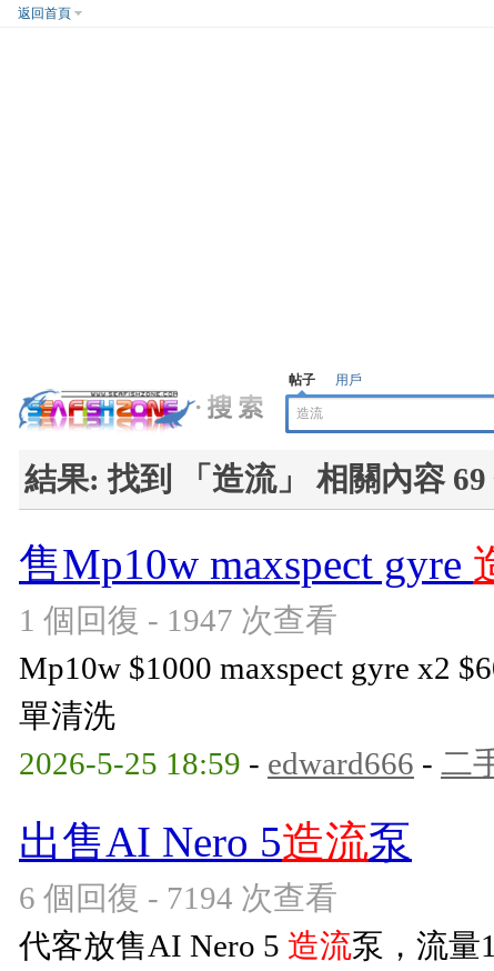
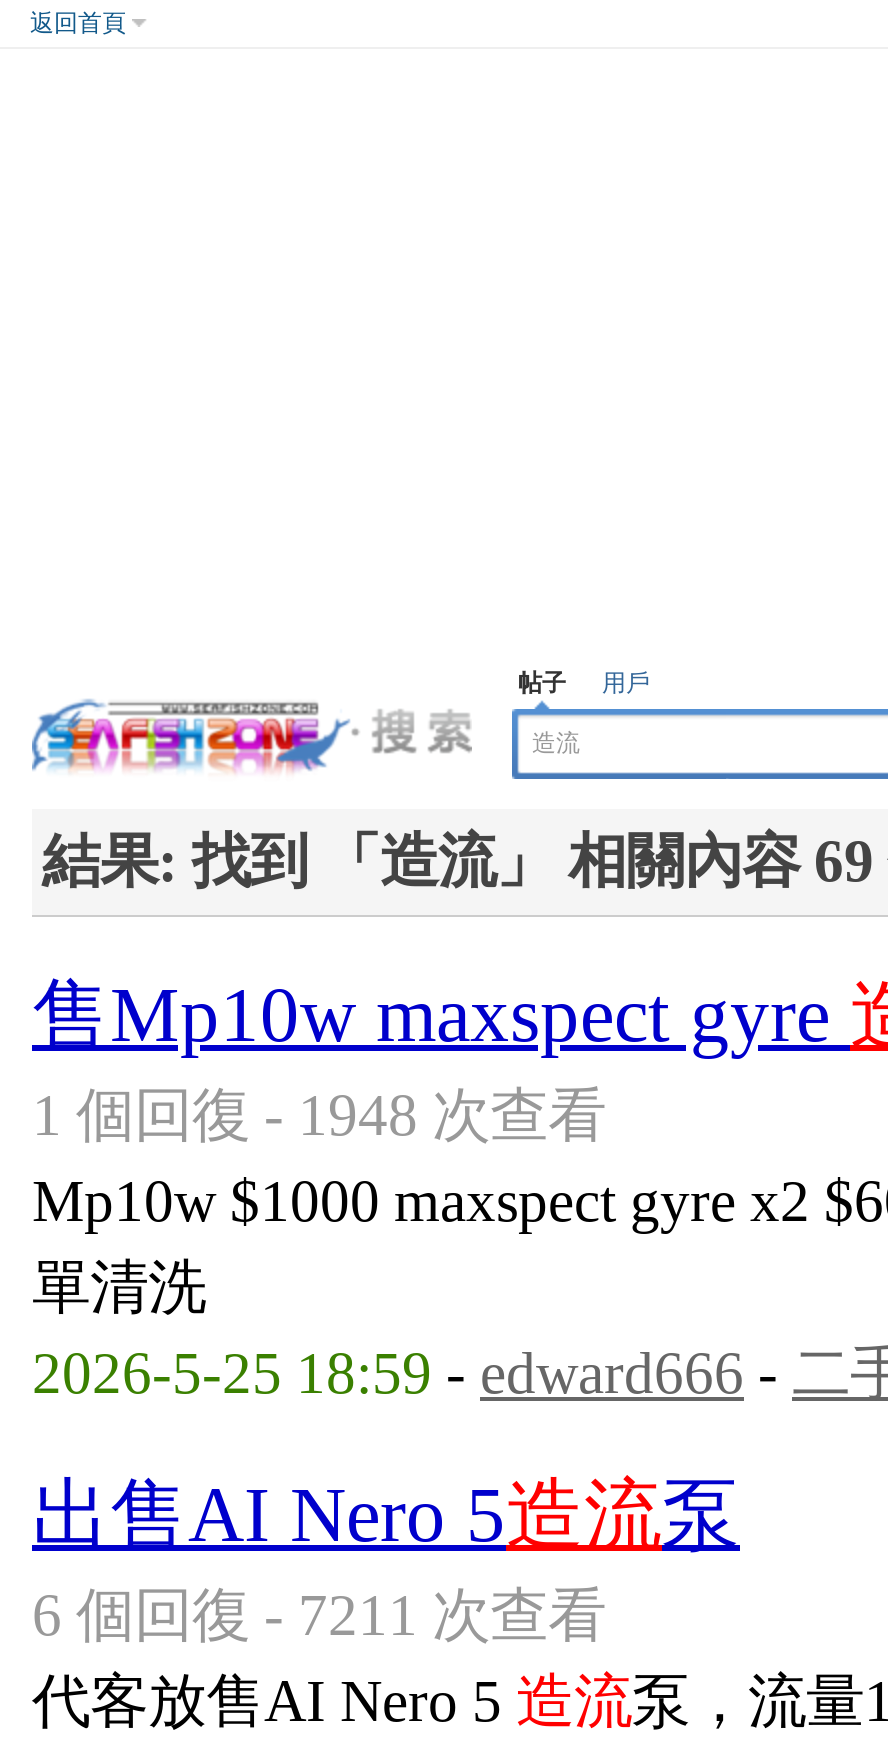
[19,602,337,638] 1 個回復 - 1947 次查看 -> [32,1083,606,1147] 1 個回復 - 1948 次查看
[19,880,337,915] 6 個回復 - 7194 次查看 -> [32,1583,606,1647] 6 個回復 - 7211 次查看

